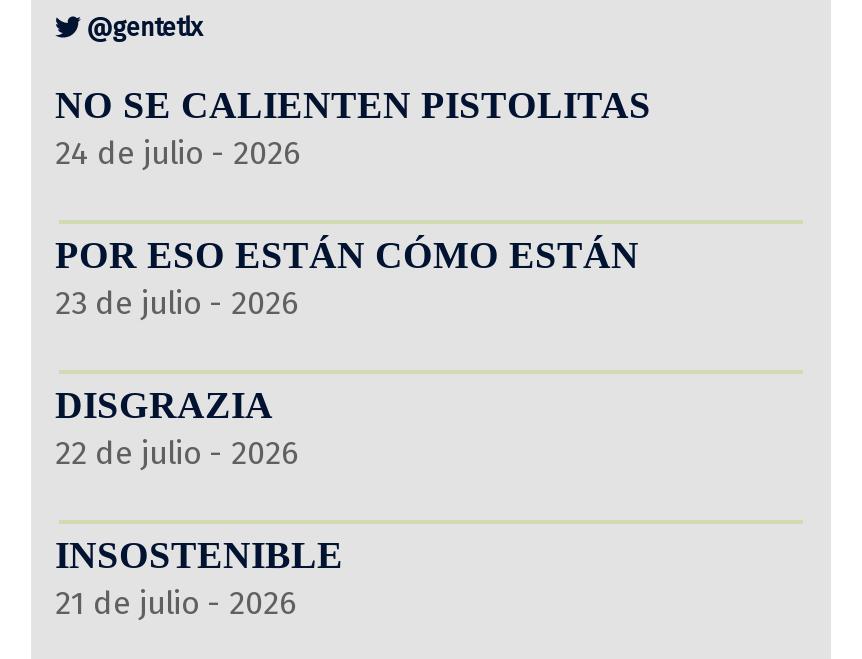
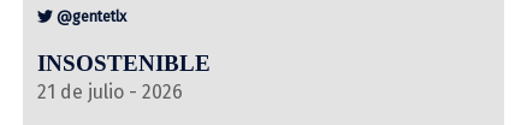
[55,85,651,473] NO SE CALIENTEN PISTOLITAS | 24 de julio - 2026 | POR ESO ESTÁN CÓMO ESTÁN | 23 de julio - 2026 | DISGRAZIA | 22 de julio - 2026 -> none

